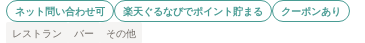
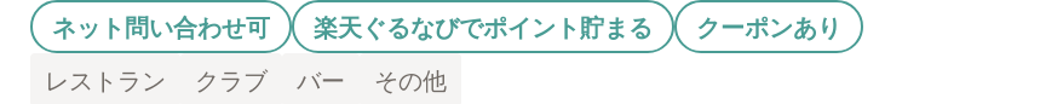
none -> [195,67,268,93] クラブ

